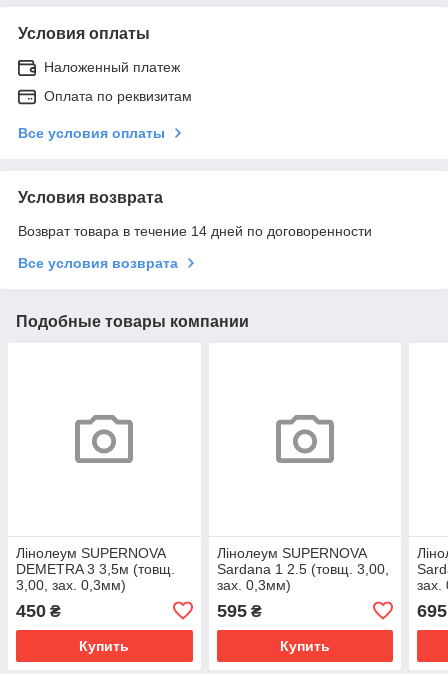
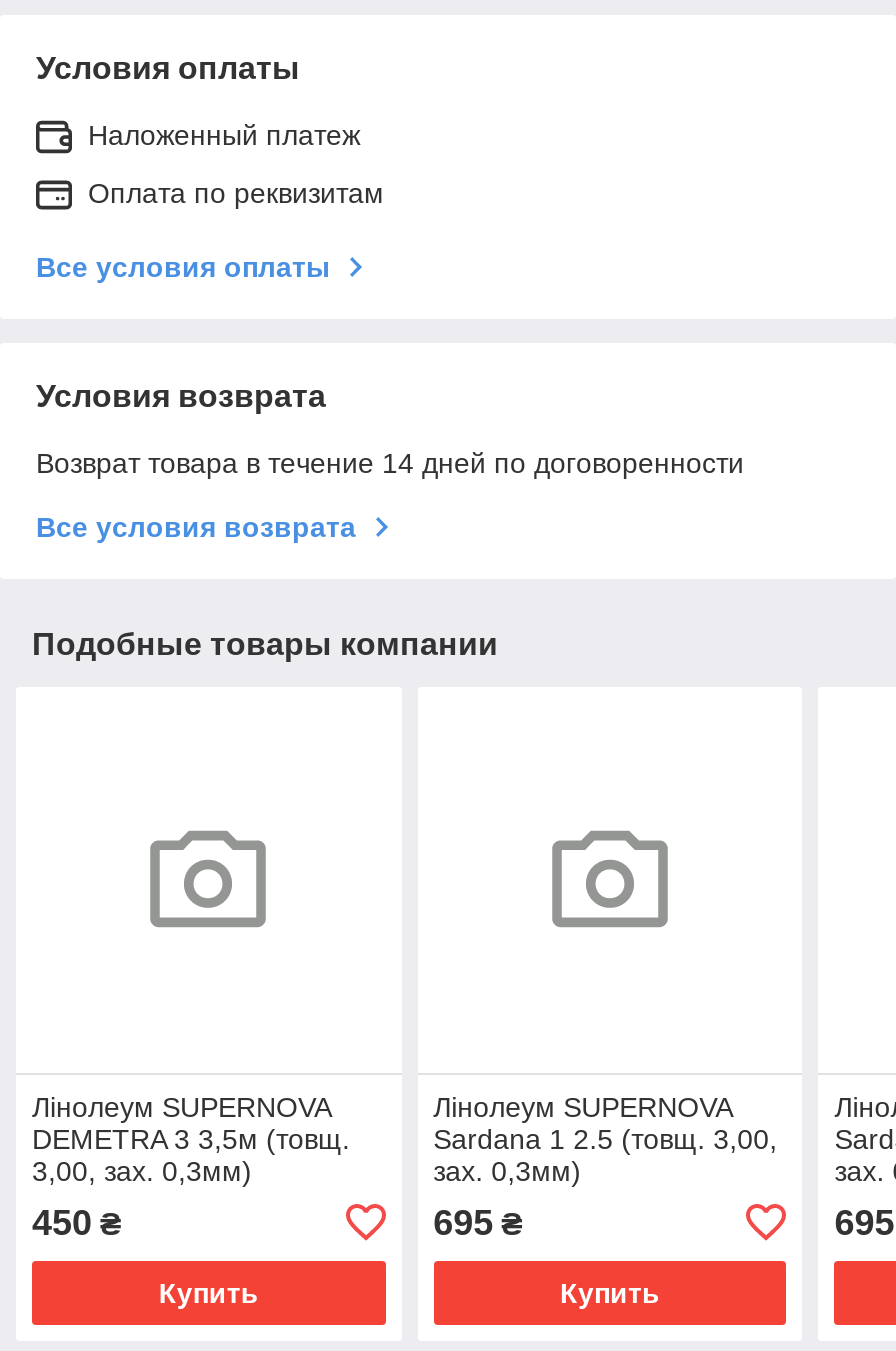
[217,601,262,621] 595 ₴ -> [433,1202,523,1242] 695 ₴

